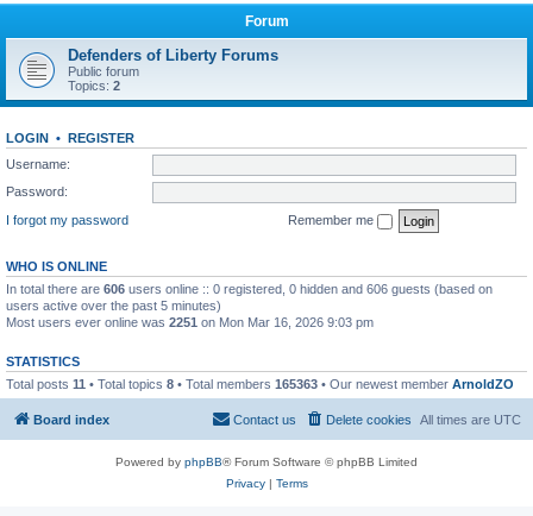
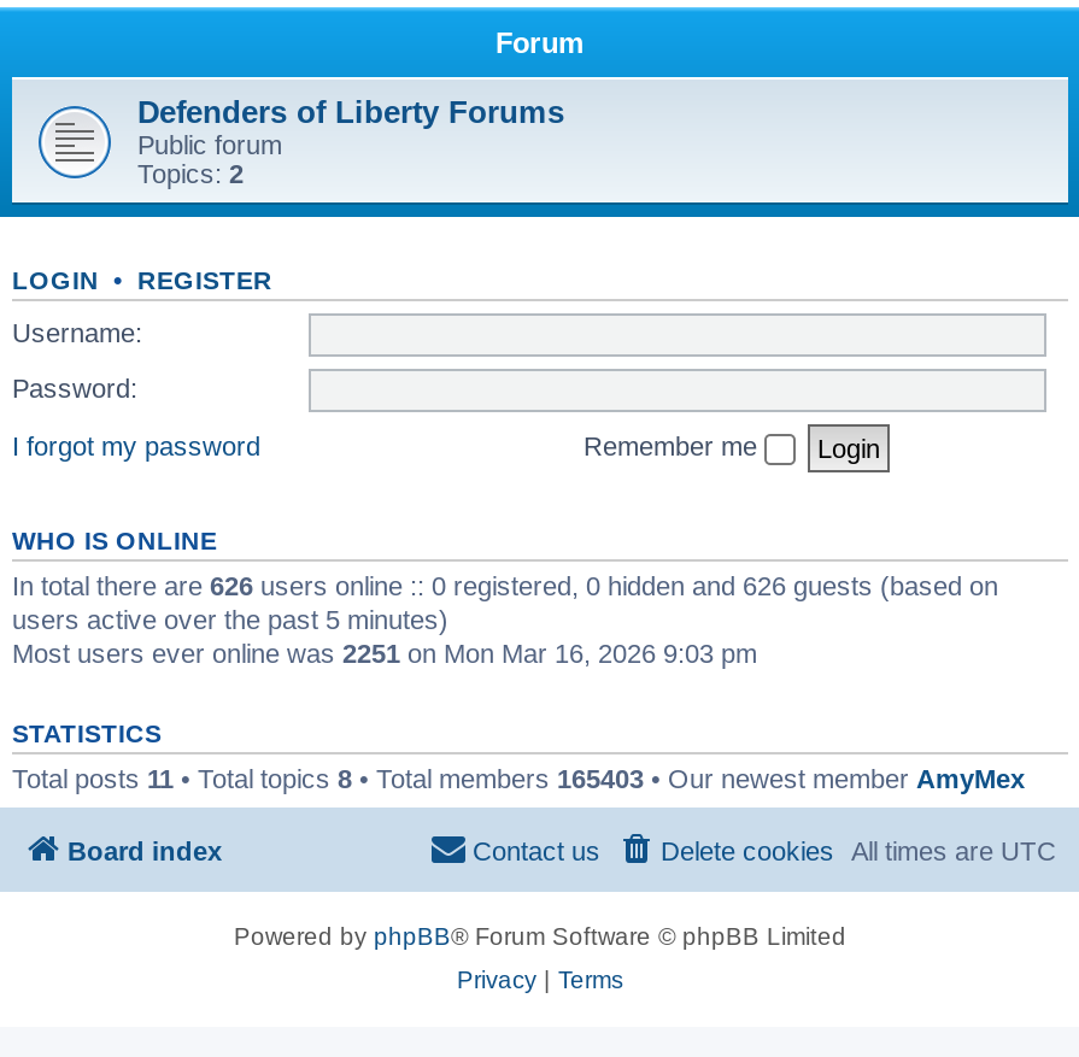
[6,281,493,295] In total there are 606 users online :: 0 registered, 0 hidden and 606 guests (based on -> [12,570,998,599] In total there are 626 users online :: 0 registered, 0 hidden and 626 guests (based on
[6,376,514,391] Total posts 11 • Total topics 8 • Total members 165363 • Our newest member ArnoldZO -> [12,763,1025,792] Total posts 11 • Total topics 8 • Total members 165403 • Our newest member AmyMex

